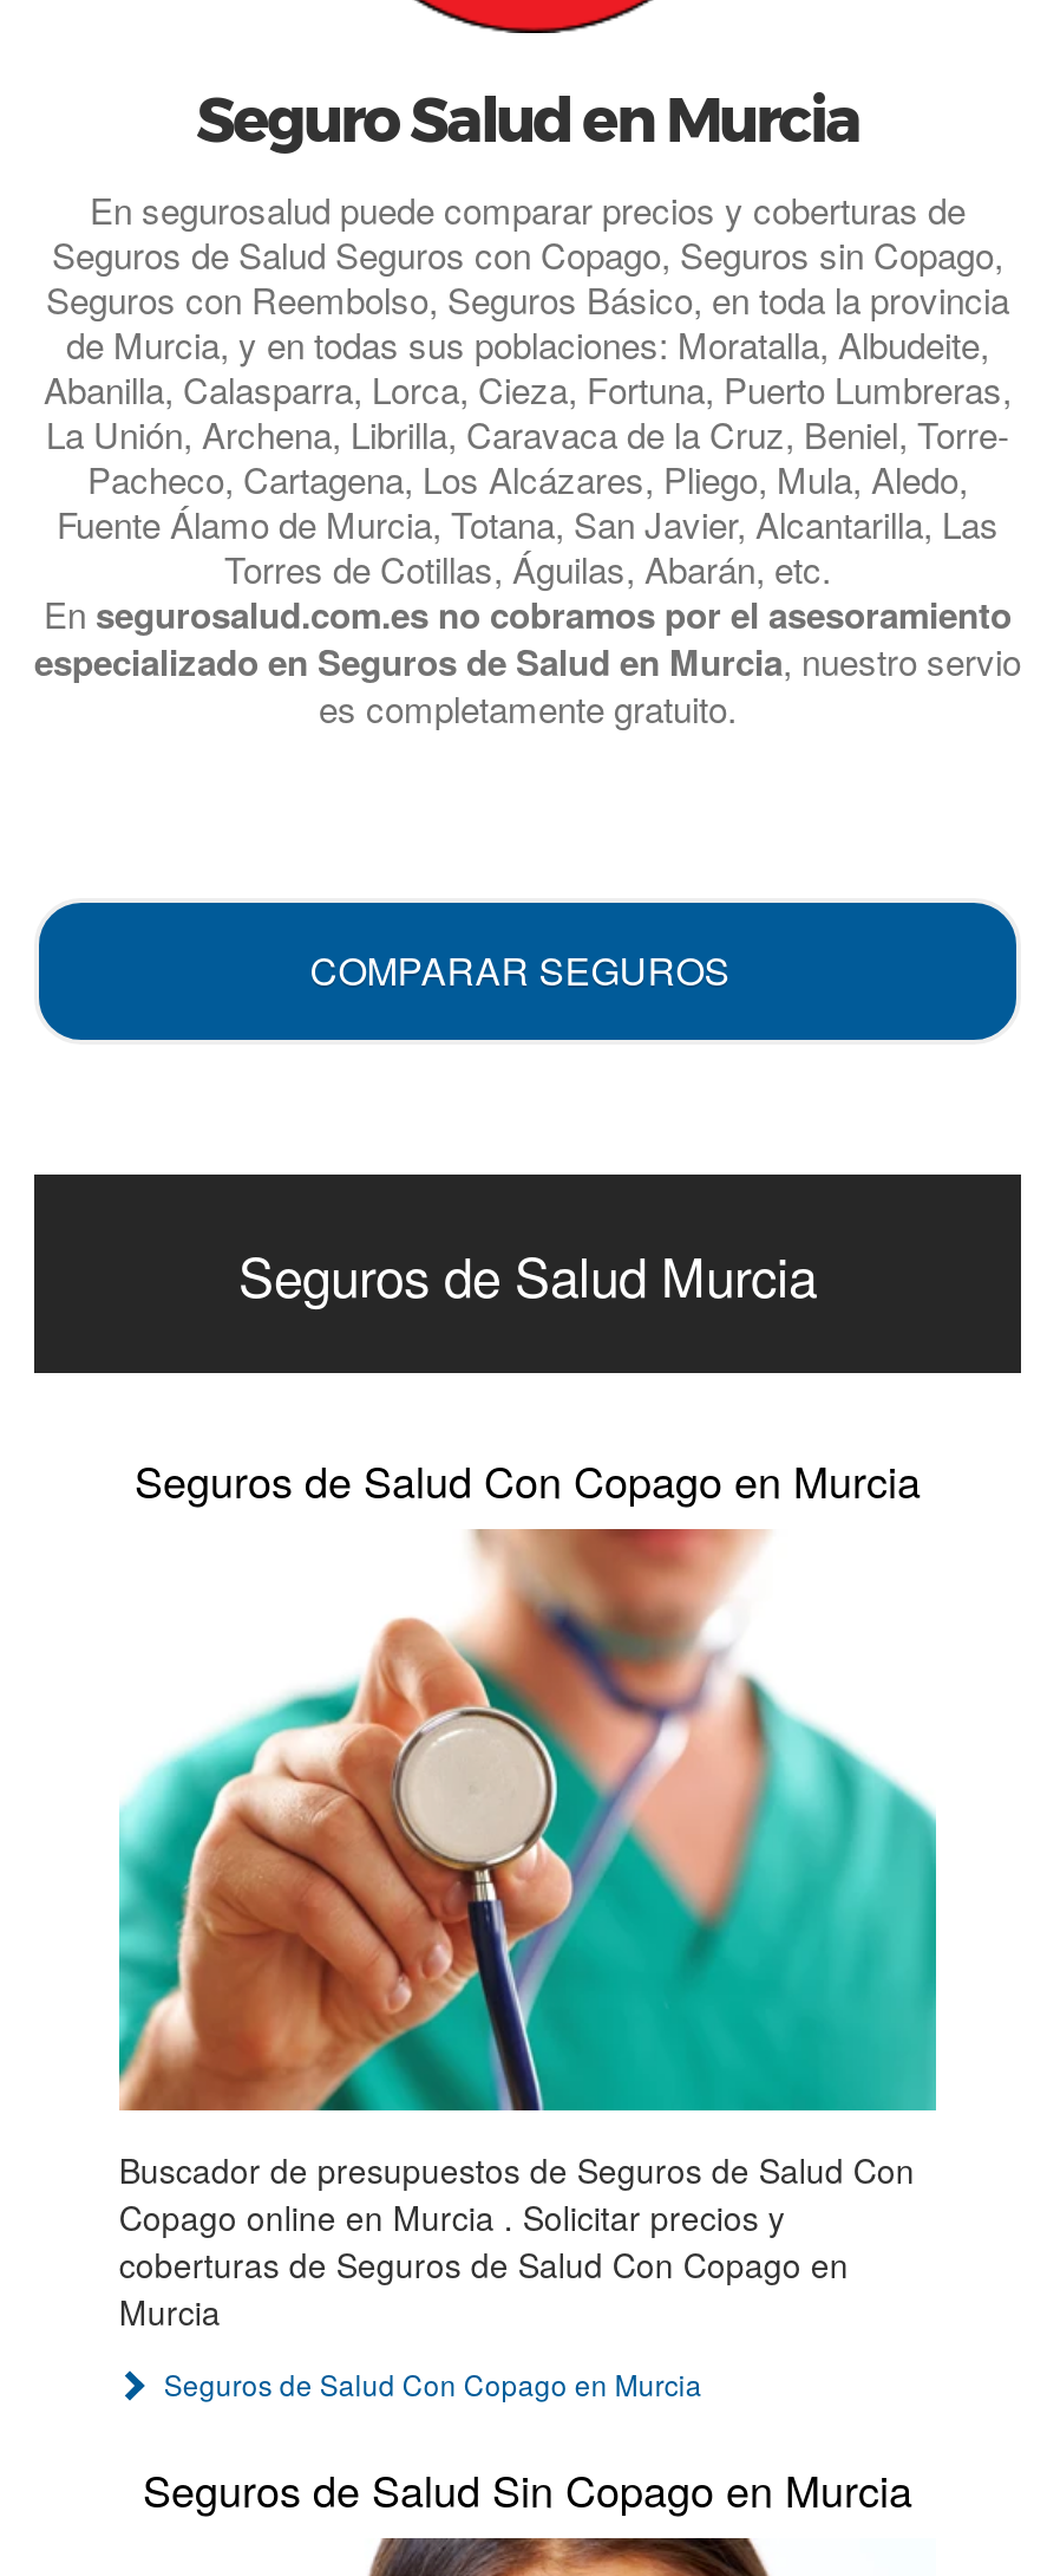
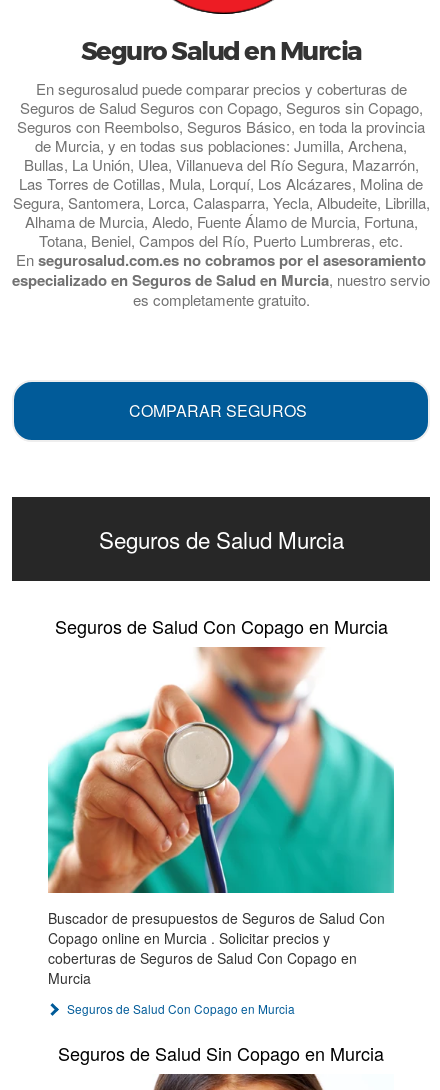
[44,320,1012,594] de Murcia, y en todas sus poblaciones: Moratalla, Albudeite, | Abanilla, Calasparra, Lorca, Cieza, Fortuna, Puerto Lumbreras, | La Unión, Archena, Librilla, Caravaca de la Cruz, Beniel, Torre- | Pacheco, Cartagena, Los Alcázares, Pliego, Mula, Aledo, | Fuente Álamo de Murcia, Totana, San Javier, Alcantarilla, Las | Torres de Cotillas, Águilas, Abarán, etc. -> [12,135,429,251] de Murcia, y en todas sus poblaciones: Jumilla, Archena, | Bullas, La Unión, Ulea, Villanueva del Río Segura, Mazarrón, | Las Torres de Cotillas, Mula, Lorquí, Los Alcázares, Molina de | Segura, Santomera, Lorca, Calasparra, Yecla, Albudeite, Librilla, | Alhama de Murcia, Aledo, Fuente Álamo de Murcia, Fortuna, | Totana, Beniel, Campos del Río, Puerto Lumbreras, etc.

